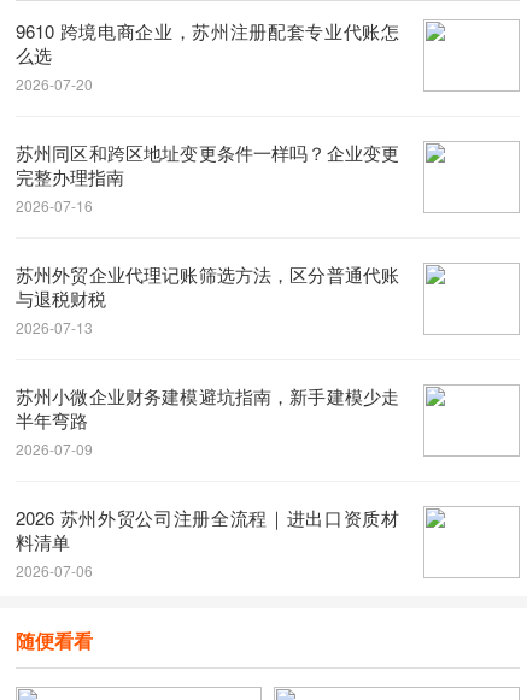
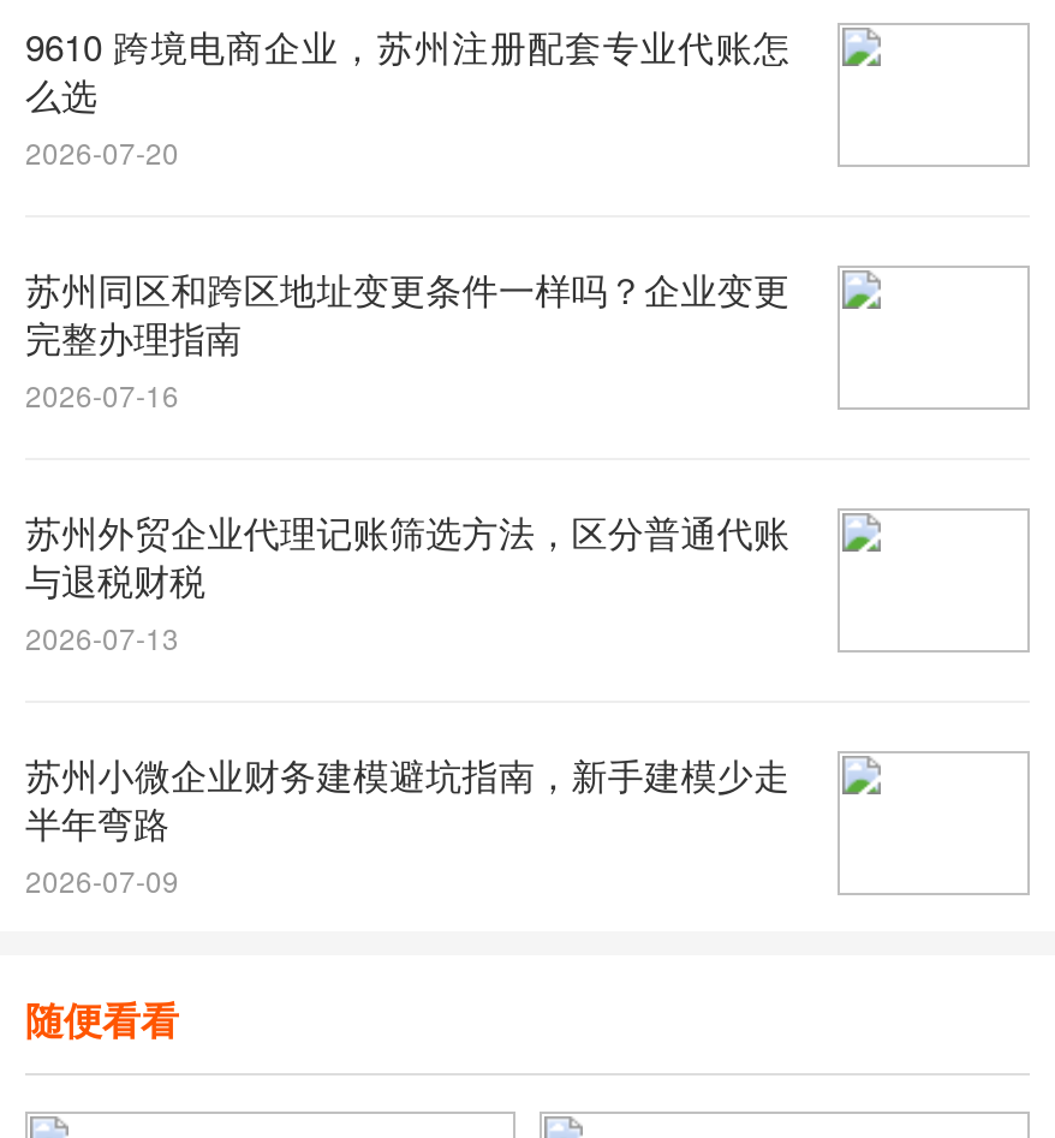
[16,505,399,581] 2026 苏州外贸公司注册全流程｜进出口资质材 | 料清单 | 2026-07-06 -> none

